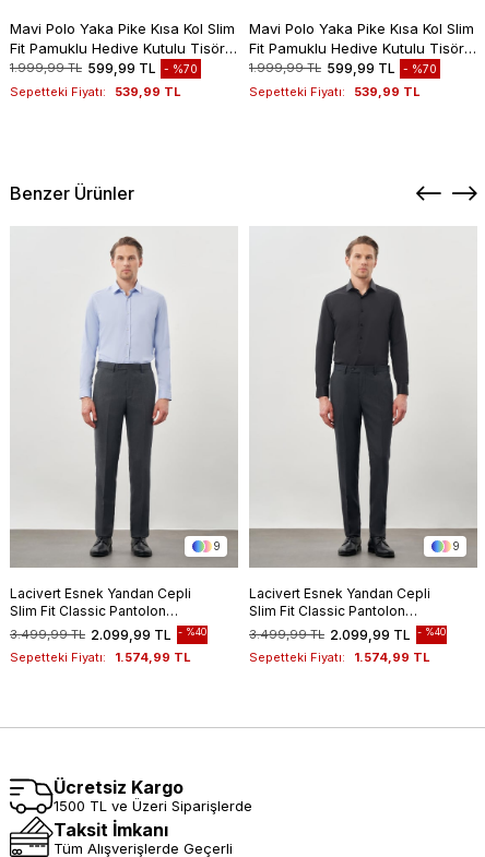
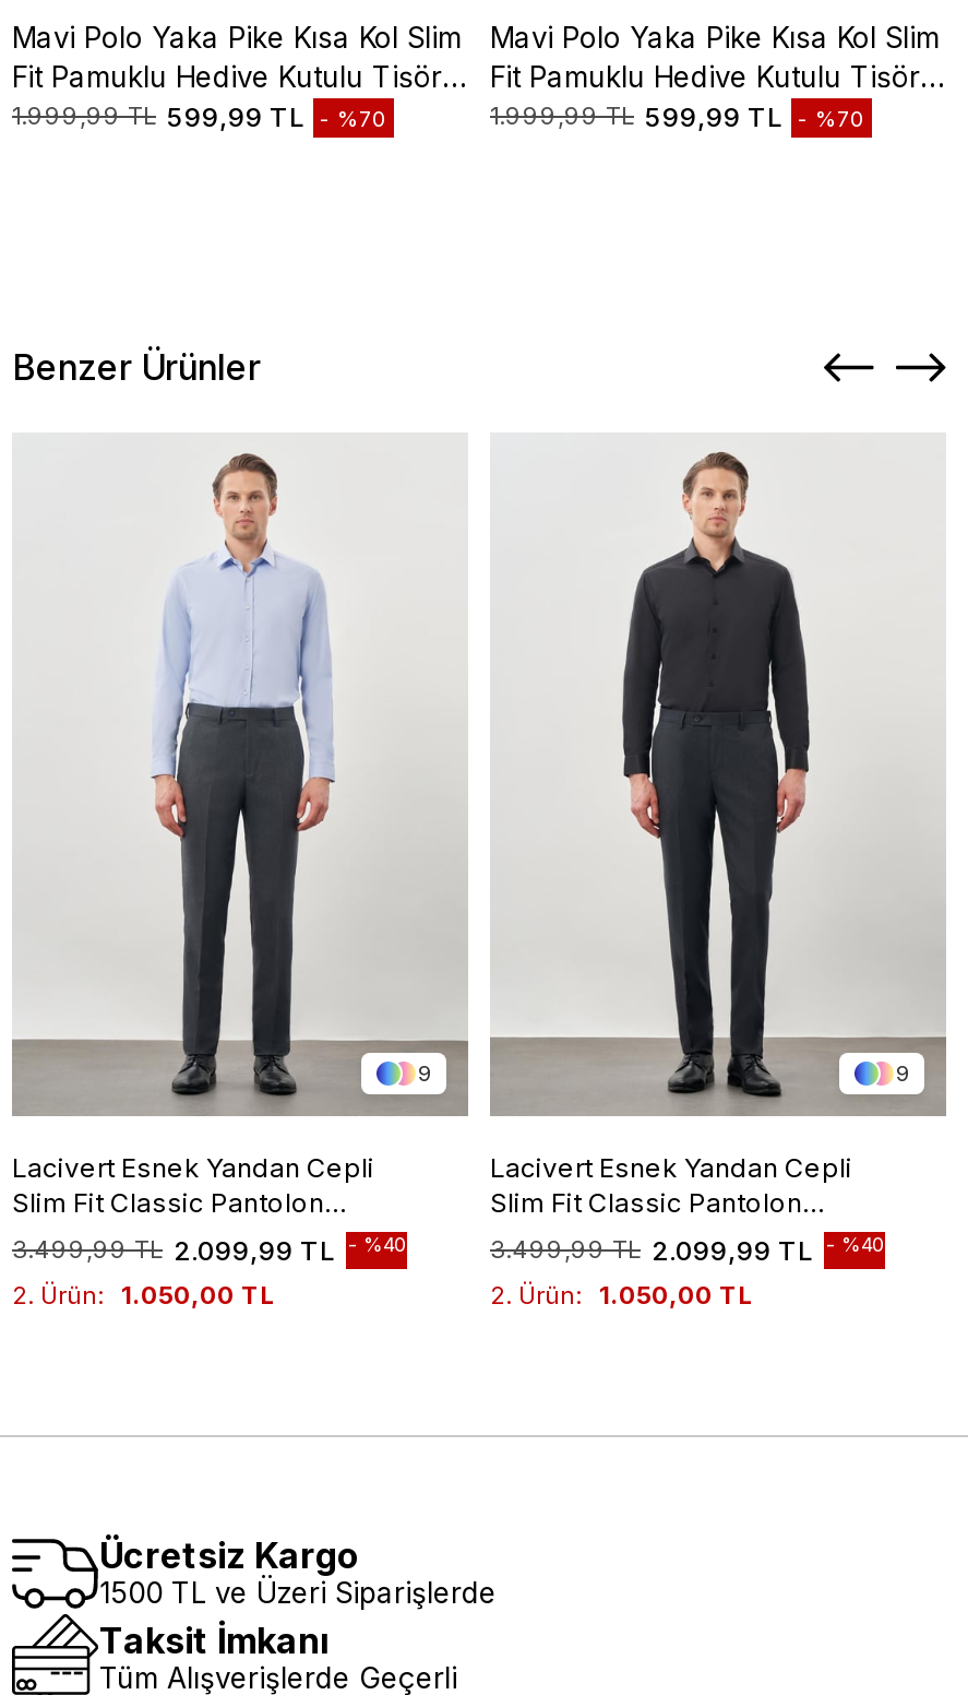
[10,84,181,99] Sepetteki Fiyatı: 539,99 TL -> none
[249,84,421,99] Sepetteki Fiyatı: 539,99 TL -> none
[10,649,191,665] Sepetteki Fiyatı: 1.574,99 TL -> [12,1279,276,1310] 2. Ürün: 1.050,00 TL
[249,649,430,665] Sepetteki Fiyatı: 1.574,99 TL -> [490,1279,754,1310] 2. Ürün: 1.050,00 TL

